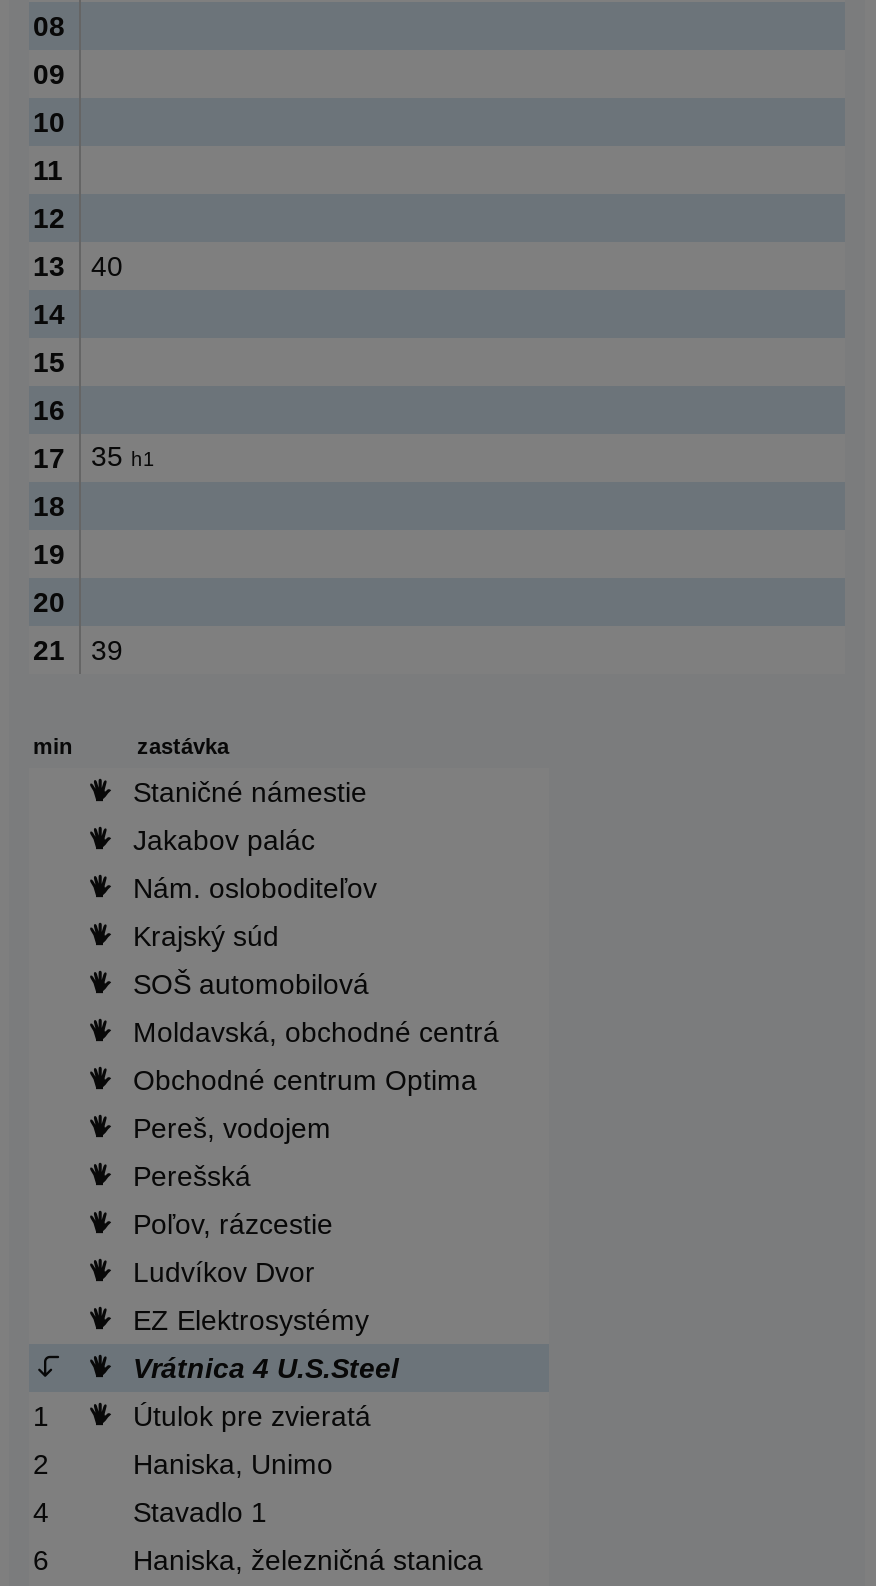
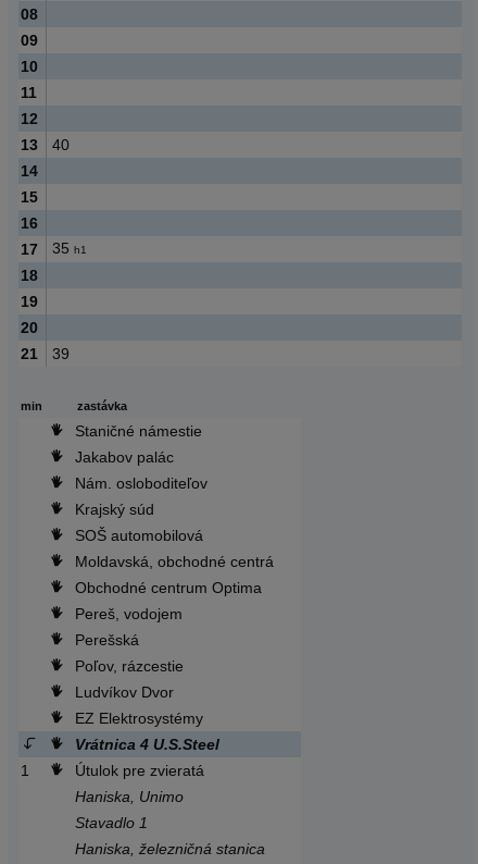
[33,1449,49,1481] 2 -> none
[33,1497,49,1529] 4 -> none
[33,1545,49,1577] 6 -> none

